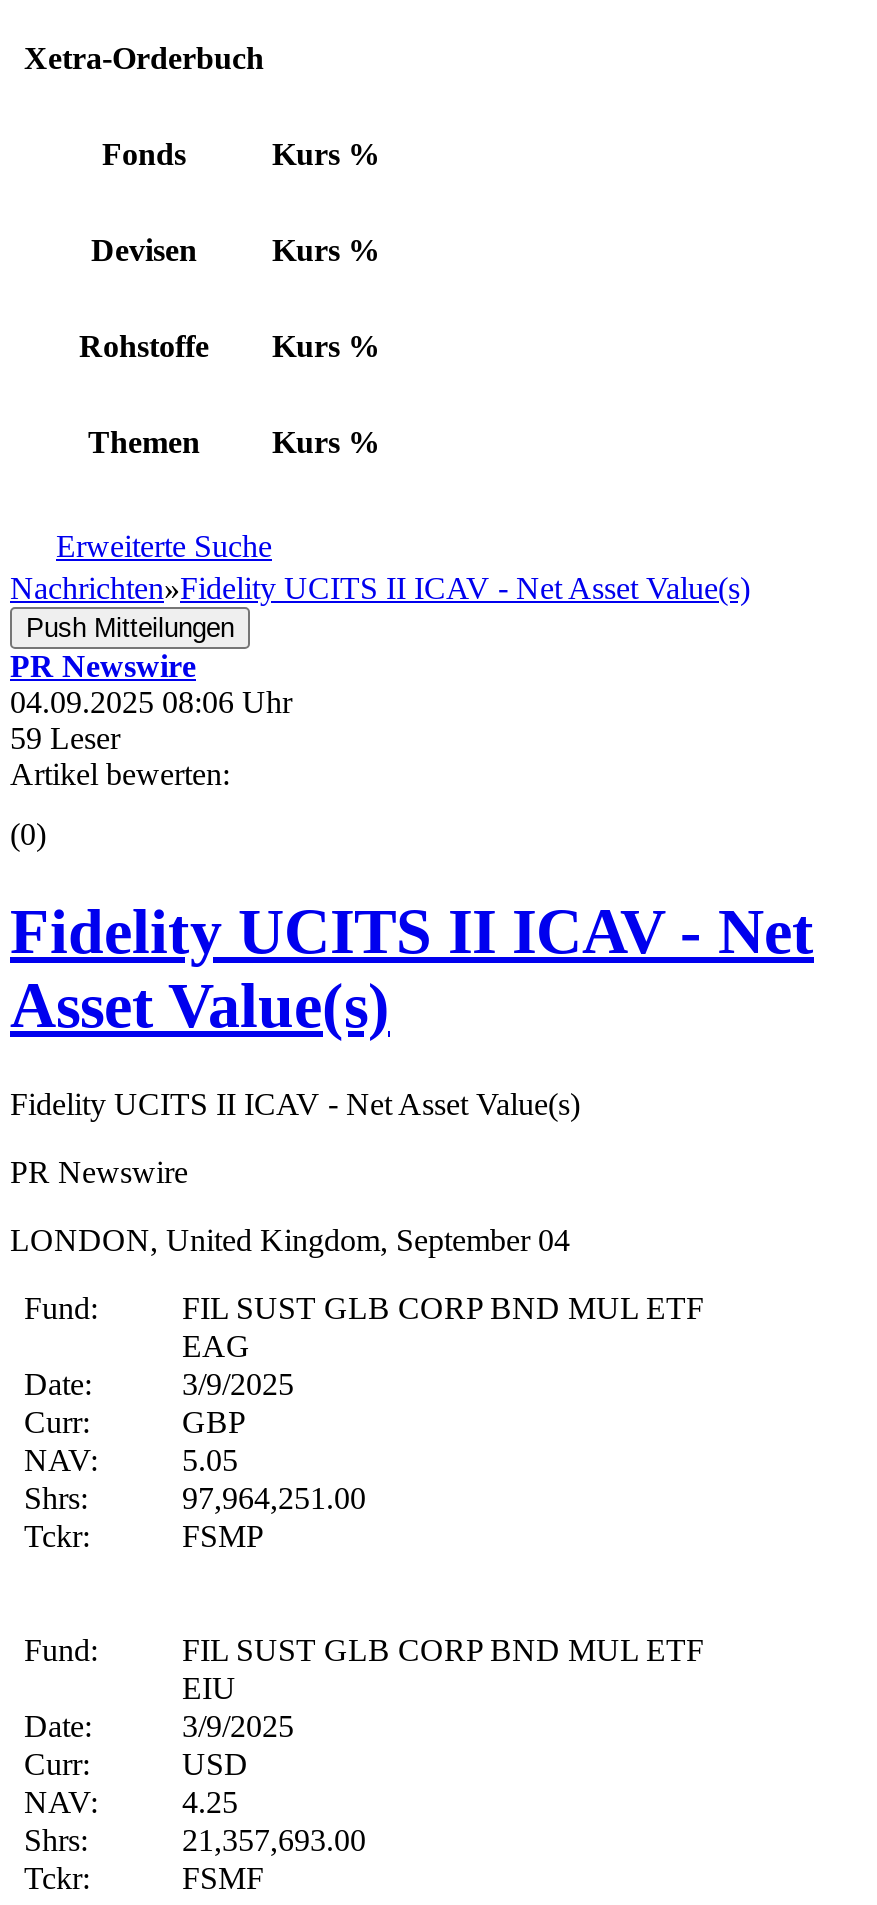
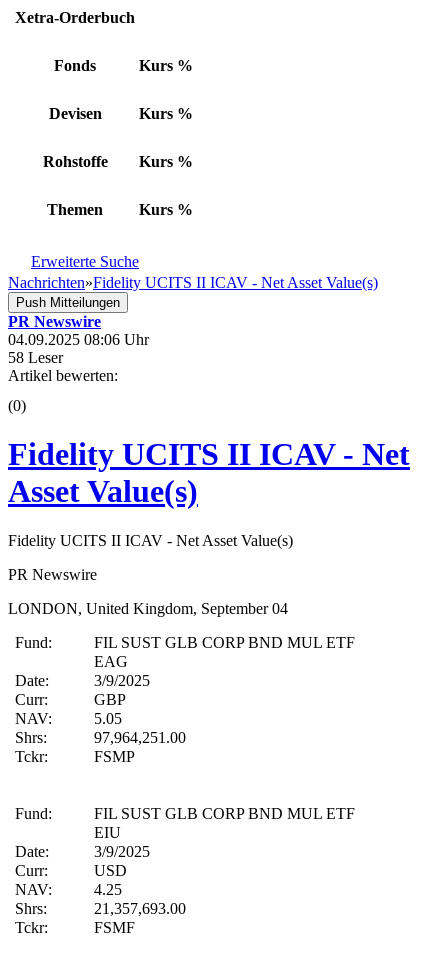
[10,721,120,755] 59 Leser -> [8,349,63,366] 58 Leser

